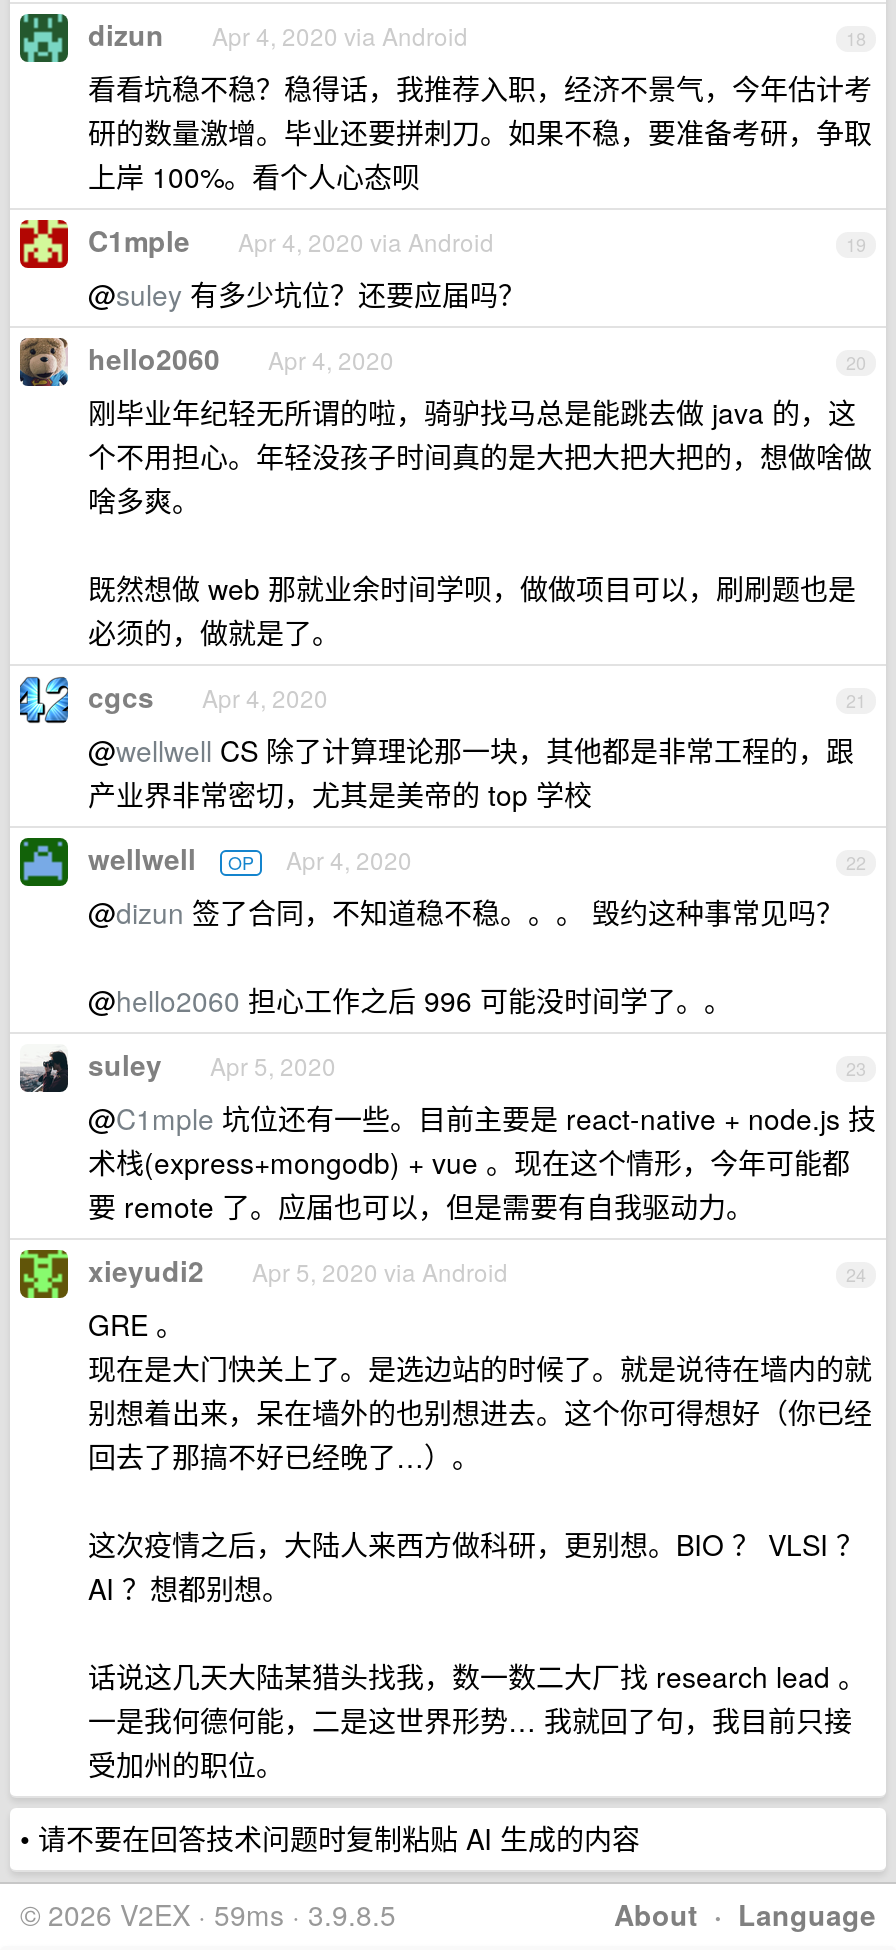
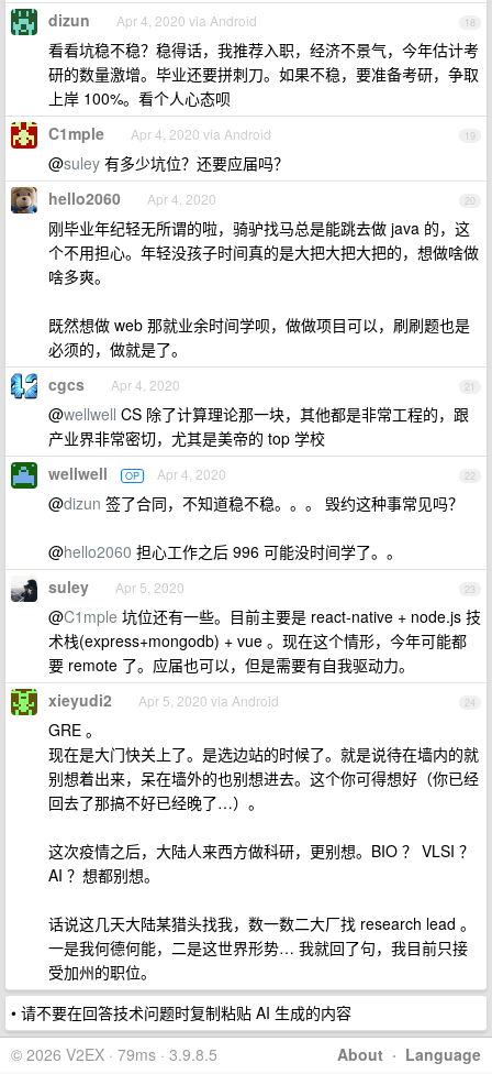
[20,1894,396,1934] © 2026 V2EX · 59ms · 3.9.8.5 -> [11,1043,217,1065] © 2026 V2EX · 79ms · 3.9.8.5

